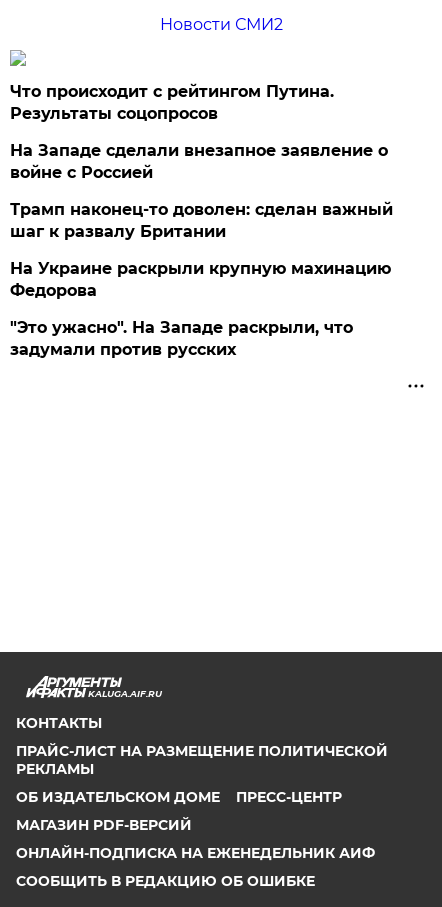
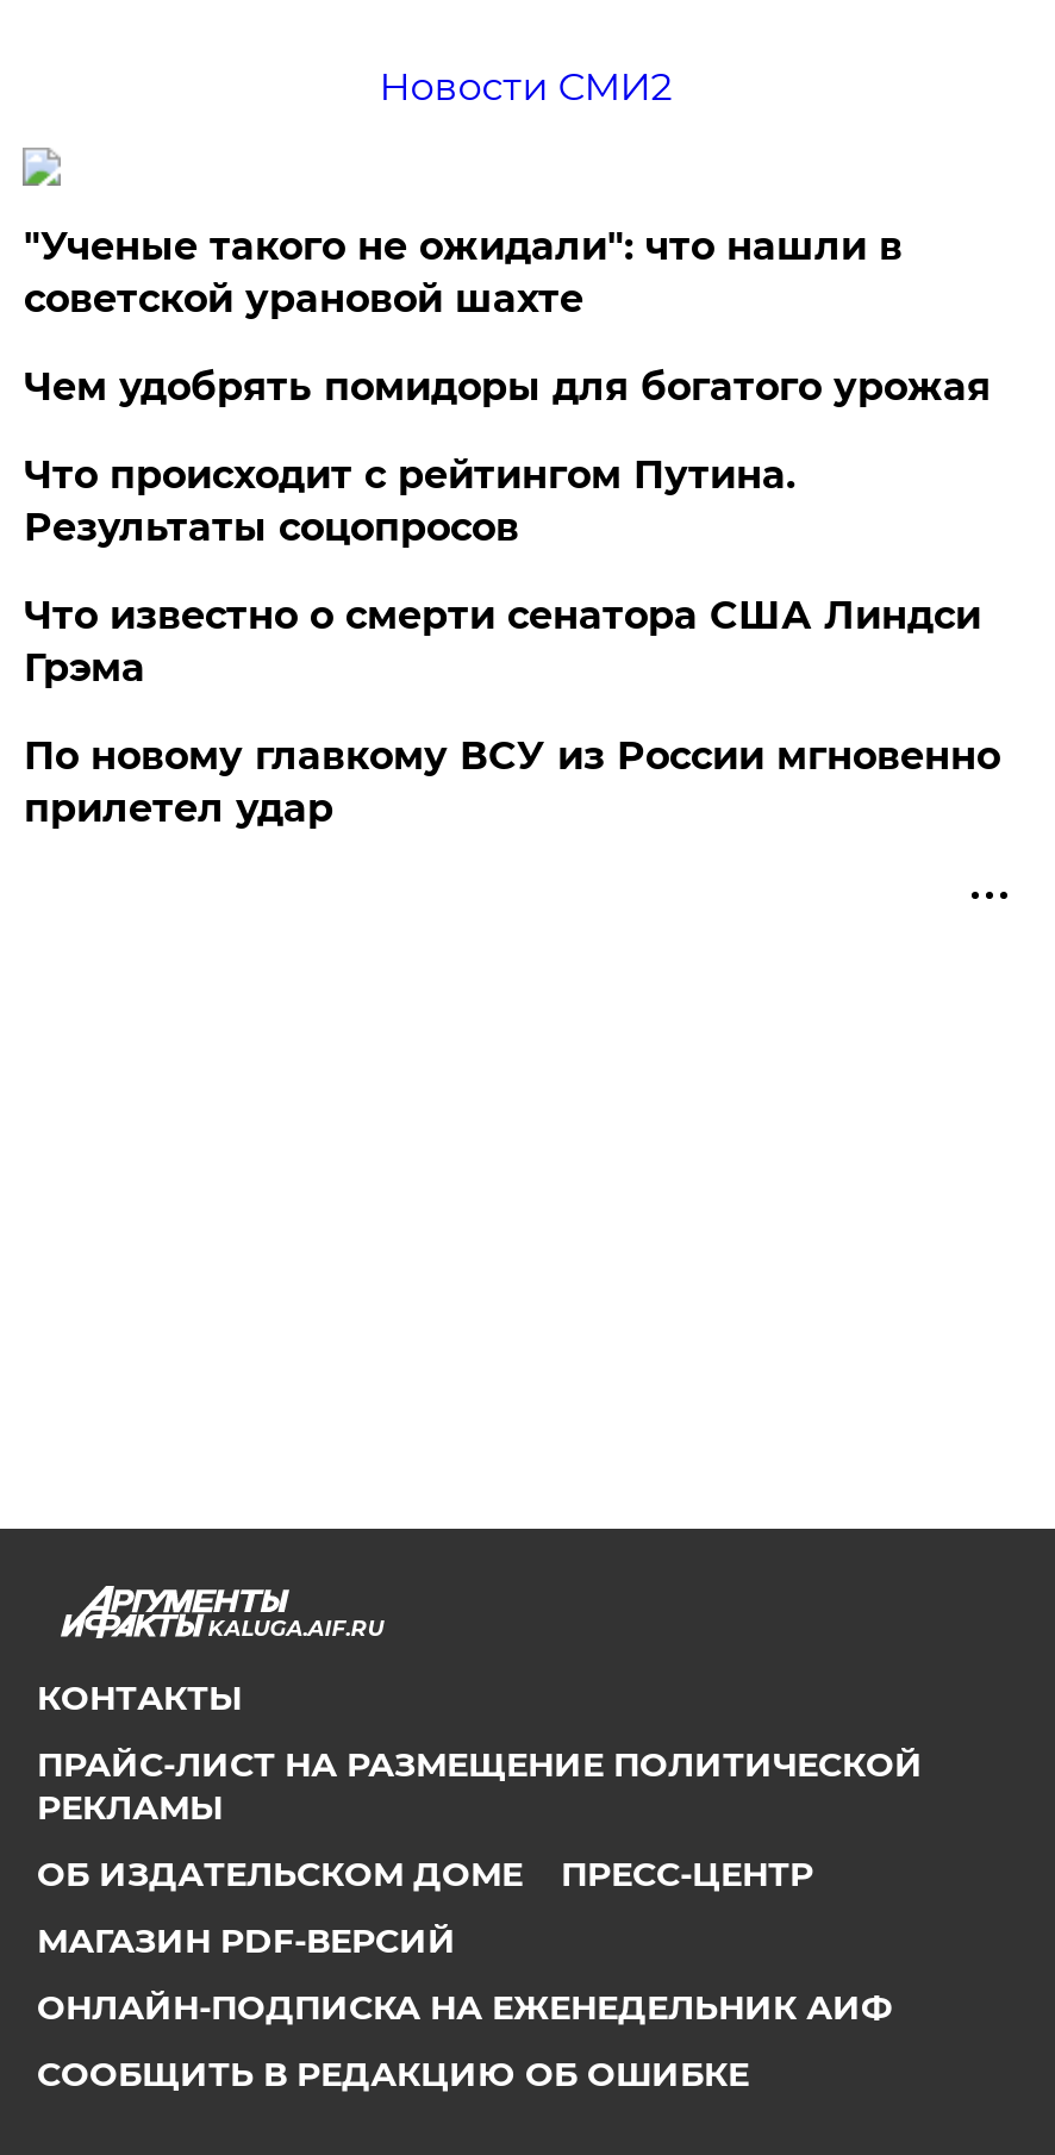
none -> [24,224,990,409] "Ученые такого не ожидали": что нашли в | советской урановой шахте | Чем удобрять помидоры для богатого урожая
moved [10,82,334,123] -> [24,452,795,550]: Что происходит с рейтингом Путина. | Результаты соцопросов
[10,141,393,359] На Западе сделали внезапное заявление о | войне с Россией | Трамп наконец-то доволен: сделан важный | шаг к развалу Британии | На Украине раскрыли крупную махинацию | Федорова | "Это ужасно". На Западе раскрыли, что | задумали против русских -> [24,593,1000,831] Что известно о смерти сенатора США Линдси | Грэма | По новому главкому ВСУ из России мгновенно | прилетел удар

